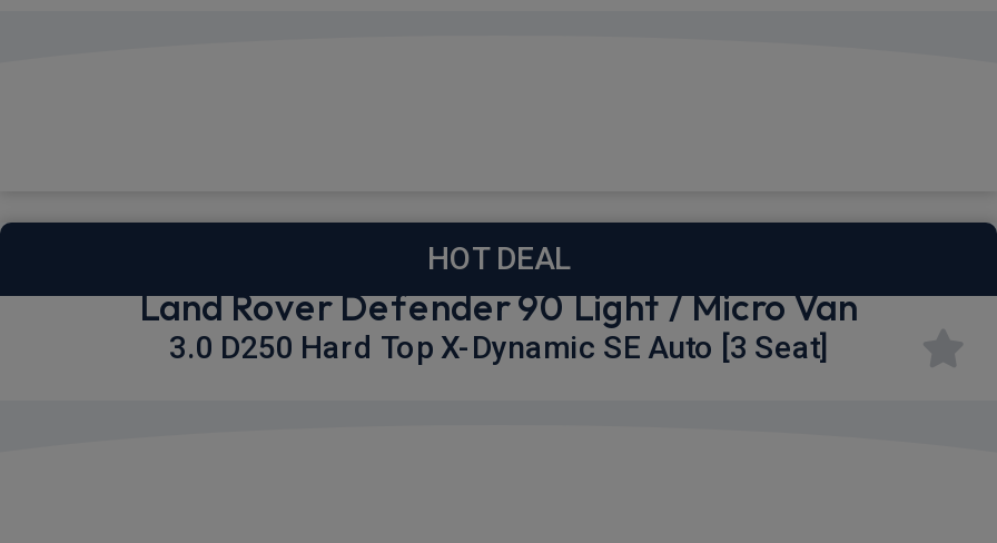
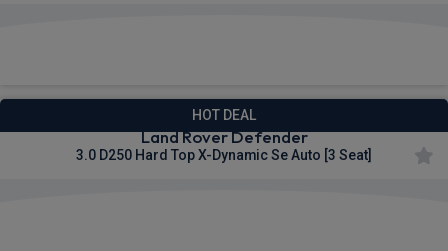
[139,284,858,366] Land Rover Defender 90 Light / Micro Van | 3.0 D250 Hard Top X-Dynamic SE Auto [3 Seat] -> [76,126,372,163] Land Rover Defender | 3.0 D250 Hard Top X-Dynamic Se Auto [3 Seat]

